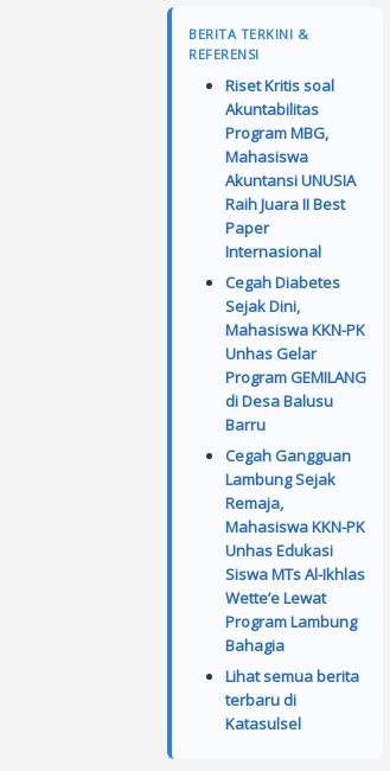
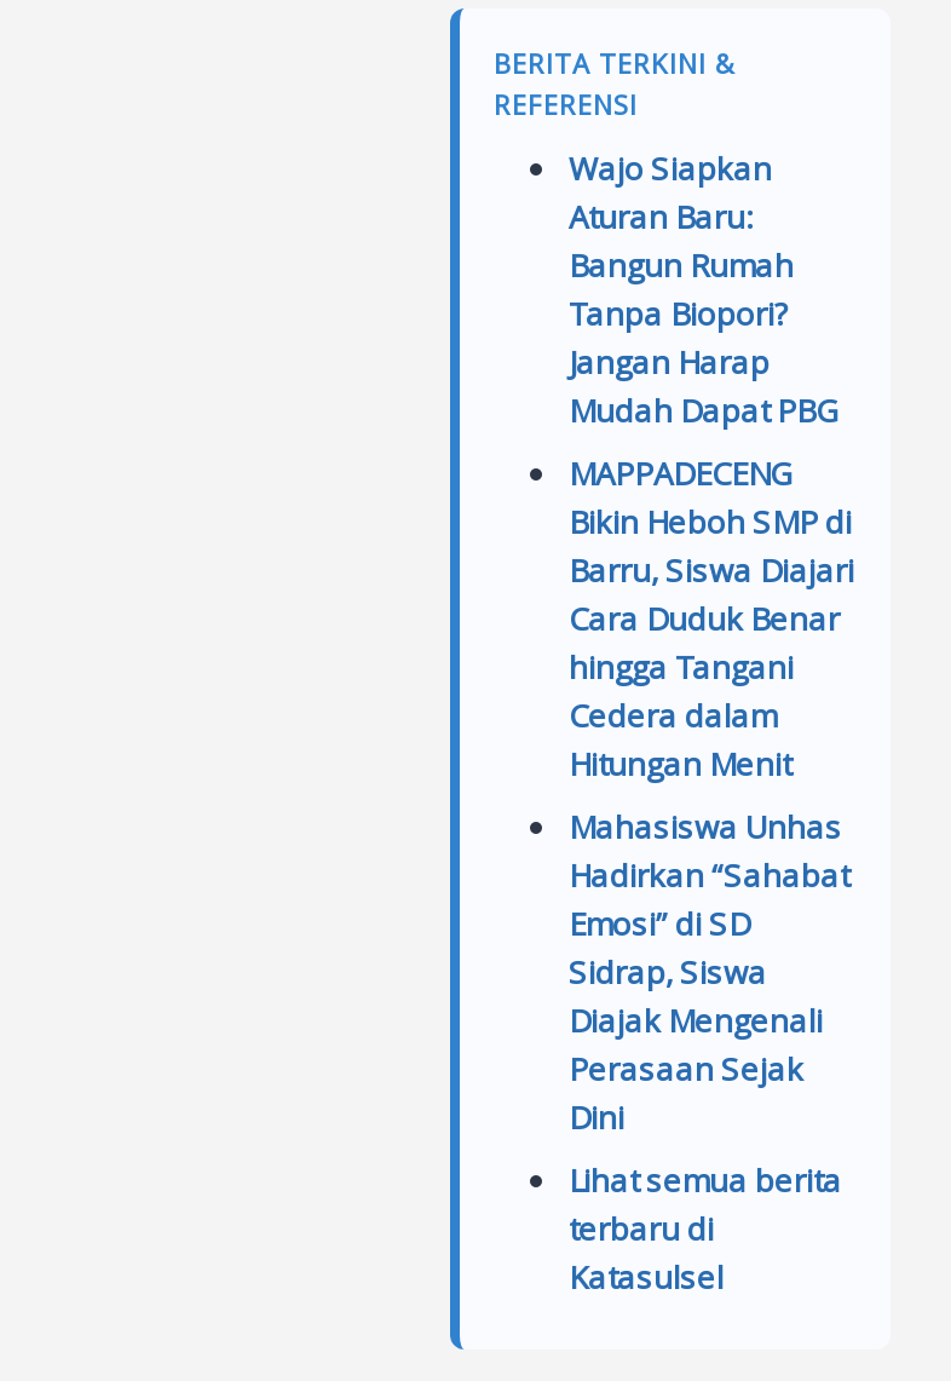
[225,74,366,655] Riset Kritis soal | Akuntabilitas | Program MBG, | Mahasiswa | Akuntansi UNUSIA | Raih Juara II Best | Paper | Internasional | Cegah Diabetes | Sejak Dini, | Mahasiswa KKN-PK | Unhas Gelar | Program GEMILANG | di Desa Balusu | Barru | Cegah Gangguan | Lambung Sejak | Remaja, | Mahasiswa KKN-PK | Unhas Edukasi | Siswa MTs Al-Ikhlas | Wette’e Lewat | Program Lambung | Bahagia -> [569,148,854,1140] Wajo Siapkan | Aturan Baru: | Bangun Rumah | Tanpa Biopori? | Jangan Harap | Mudah Dapat PBG | MAPPADECENG | Bikin Heboh SMP di | Barru, Siswa Diajari | Cara Duduk Benar | hingga Tangani | Cedera dalam | Hitungan Menit | Mahasiswa Unhas | Hadirkan “Sahabat | Emosi” di SD | Sidrap, Siswa | Diajak Mengenali | Perasaan Sejak | Dini

